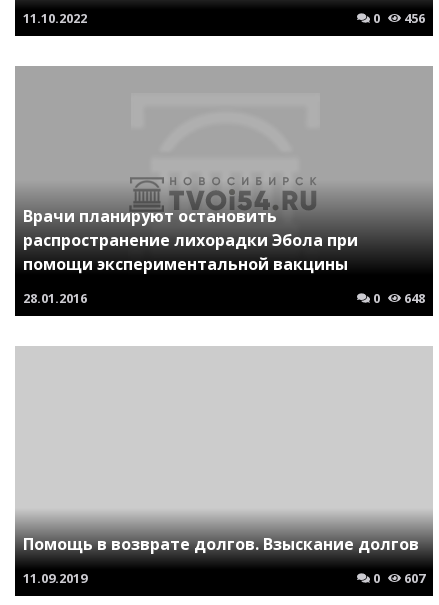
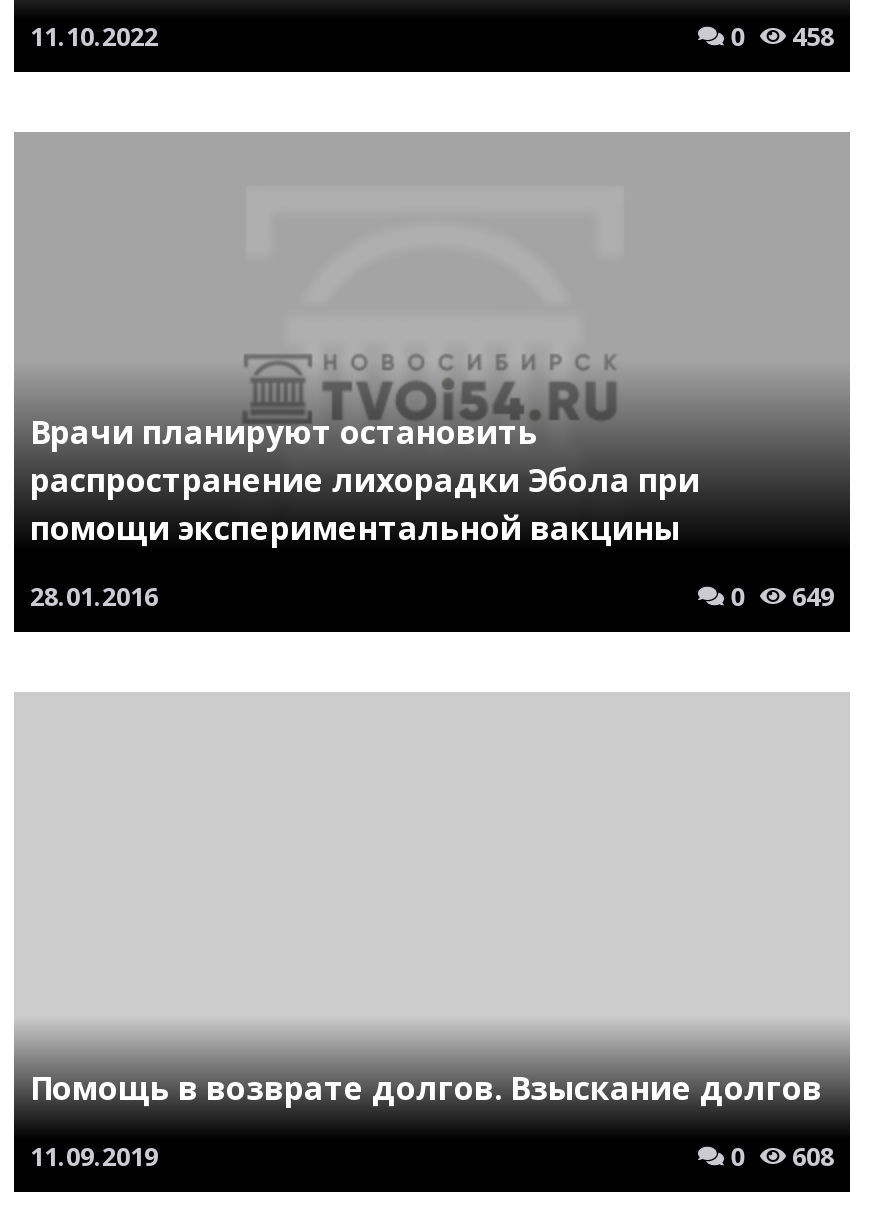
[370,9,425,27] 0 456 -> [724,17,834,53] 0 458
[370,289,425,307] 0 648 -> [724,577,834,613] 0 649
[370,569,425,587] 0 607 -> [724,1137,834,1173] 0 608

